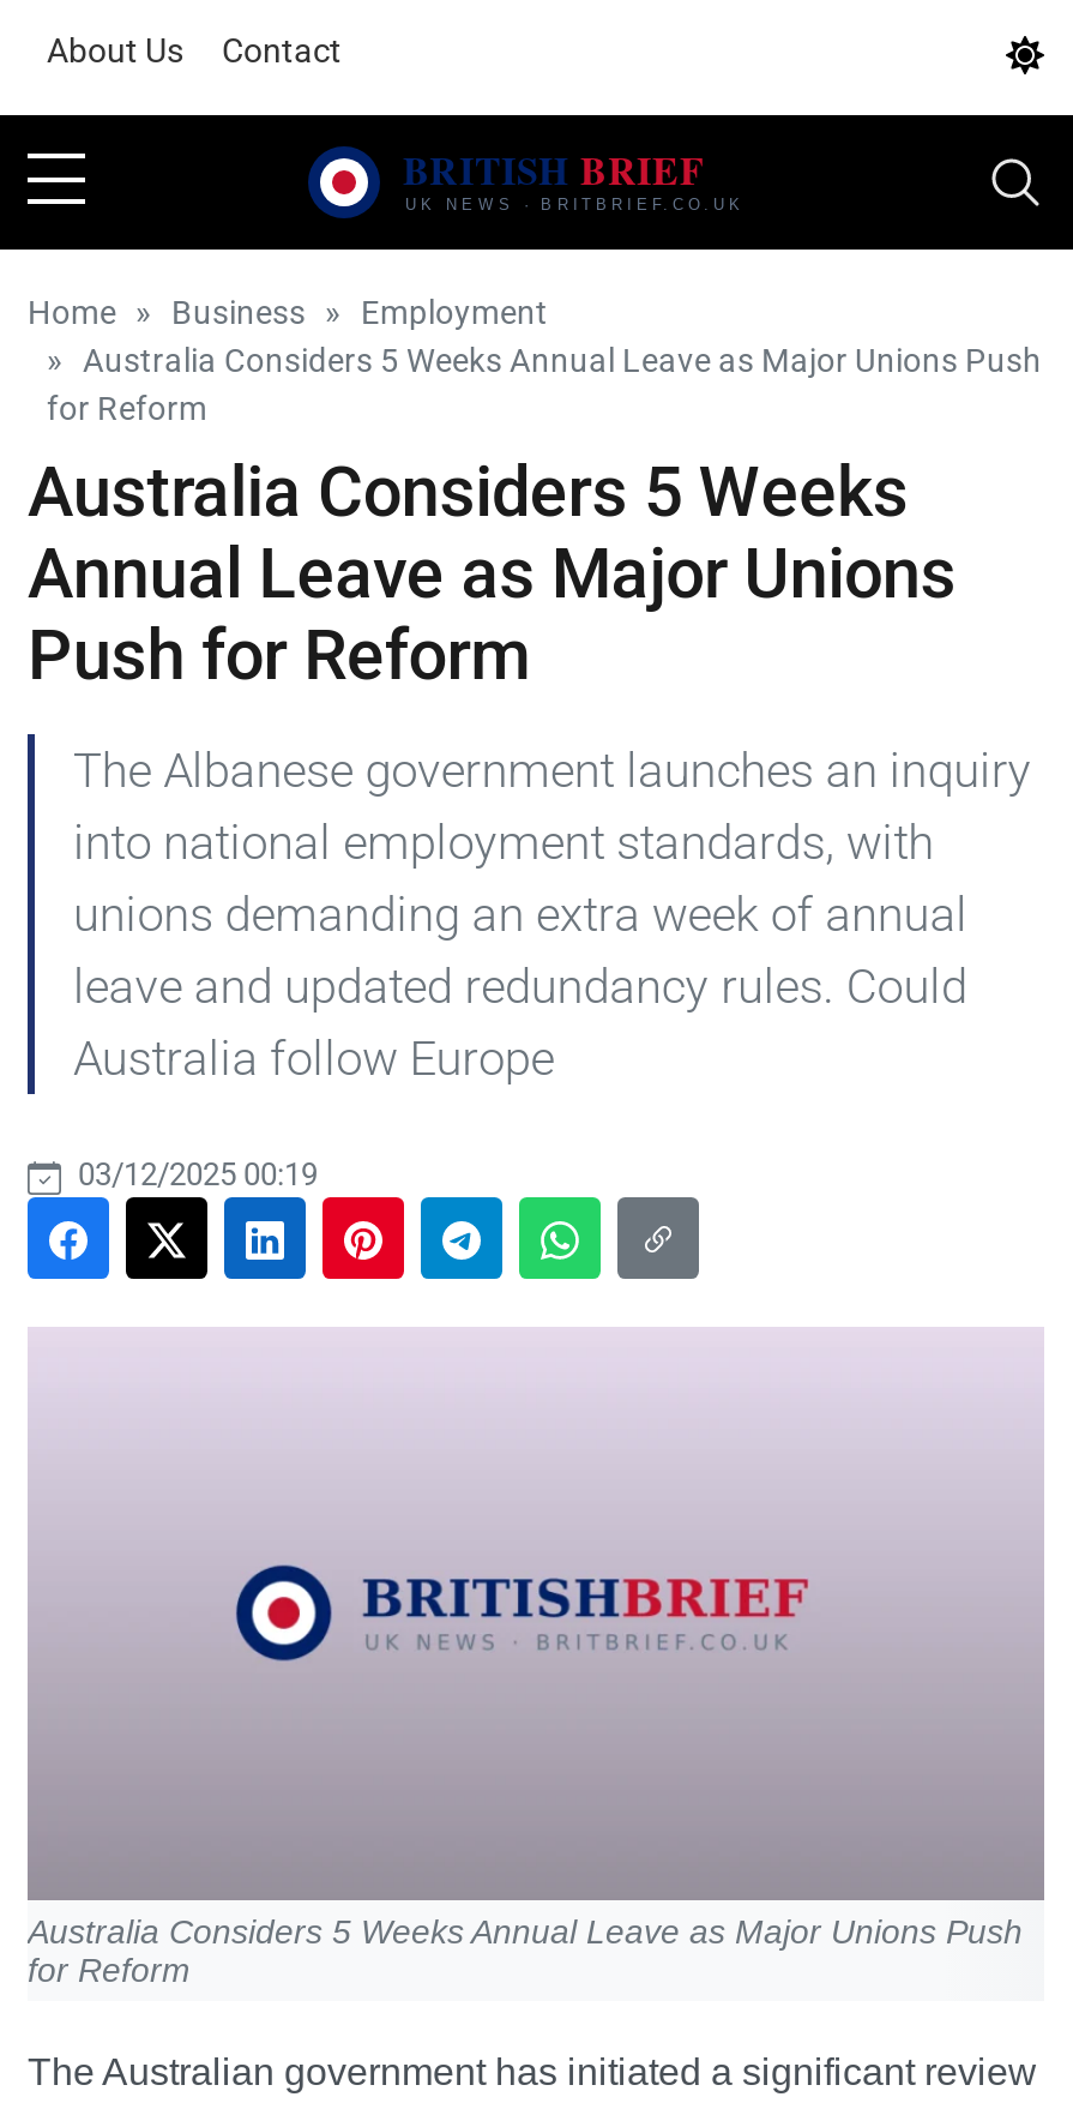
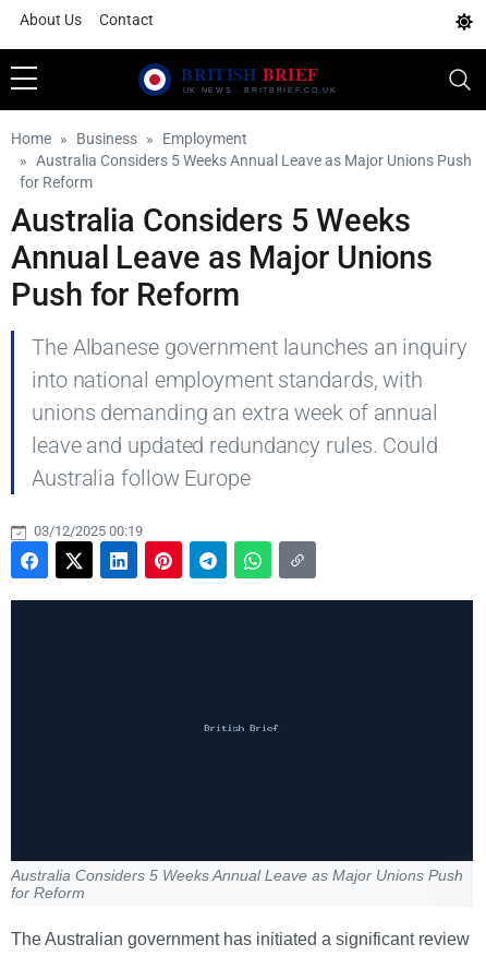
[28,1327,1044,1898] [image] -> none

